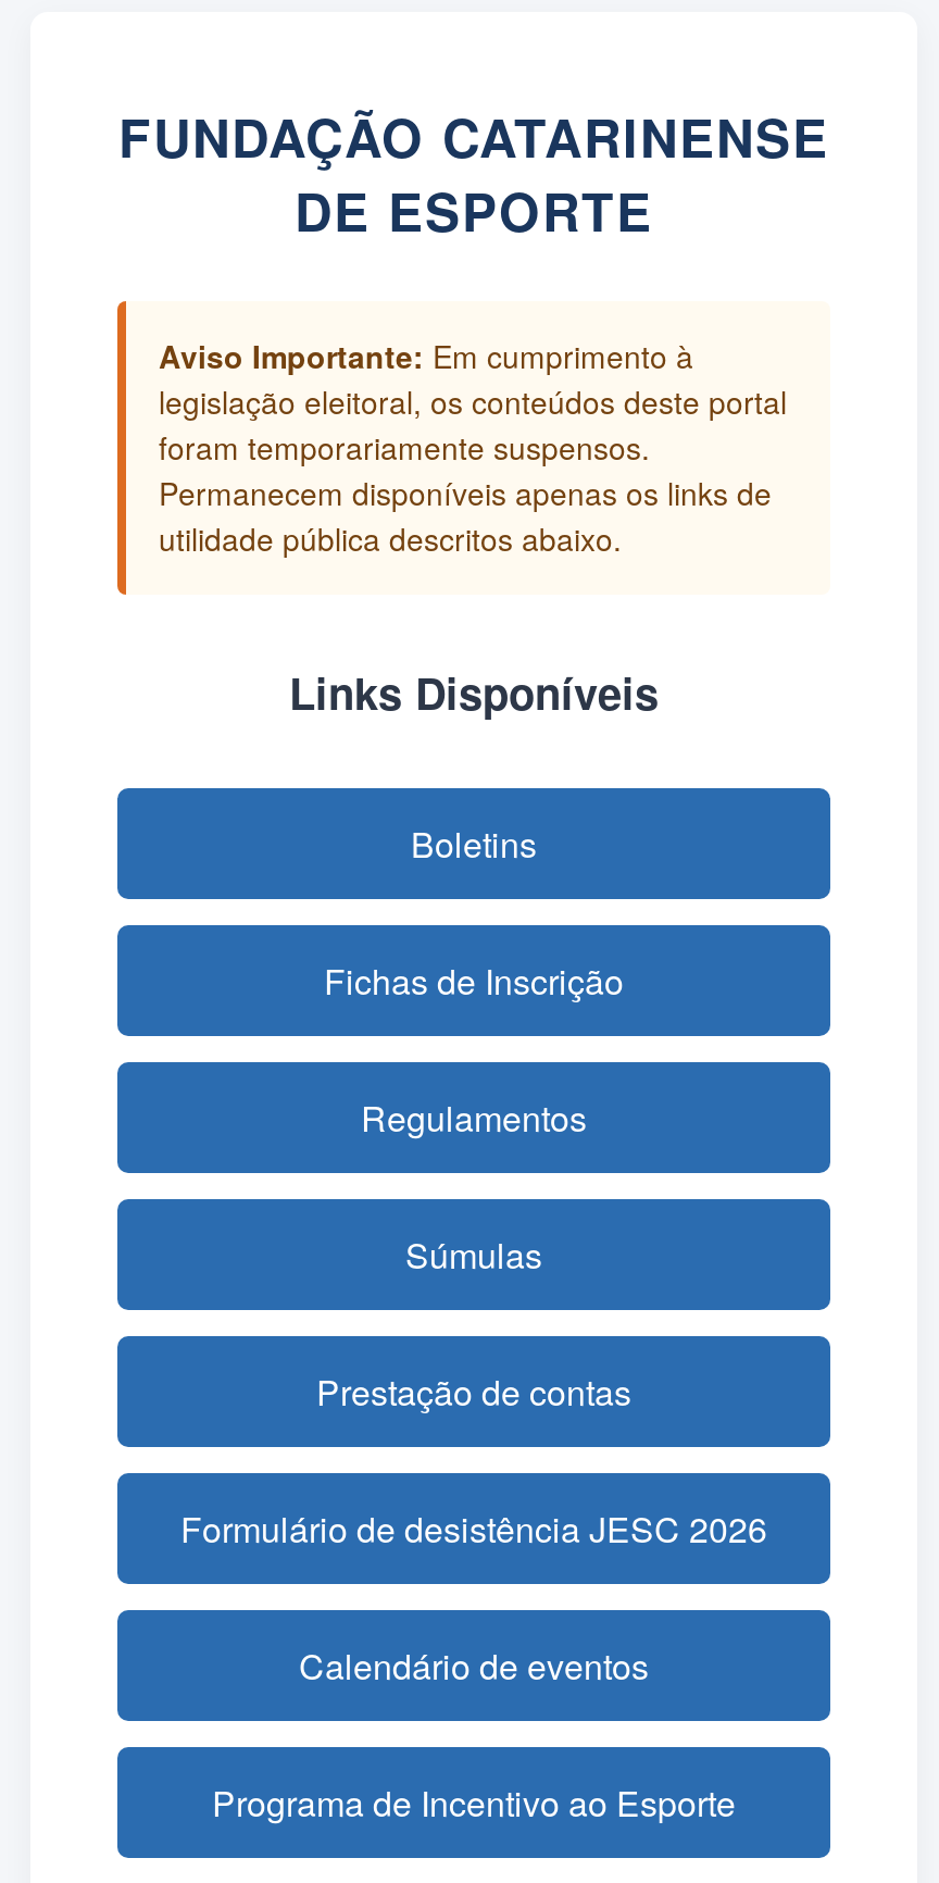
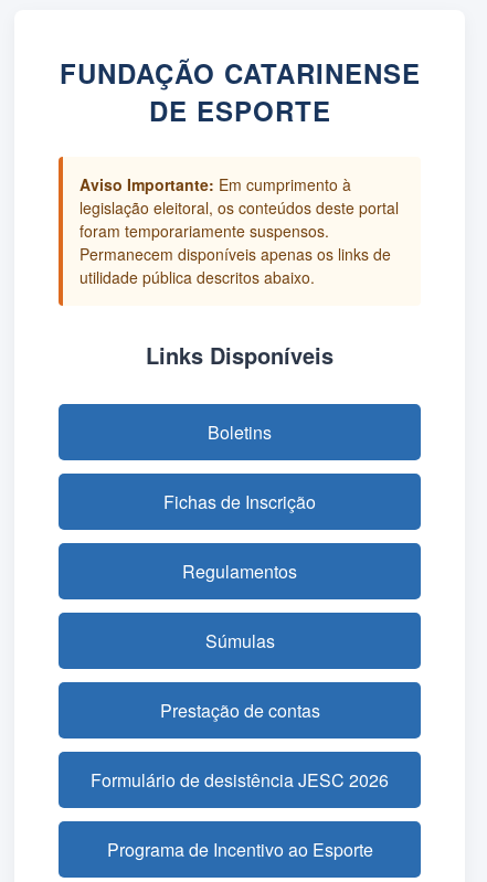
[299,1641,649,1691] Calendário de eventos -> none

